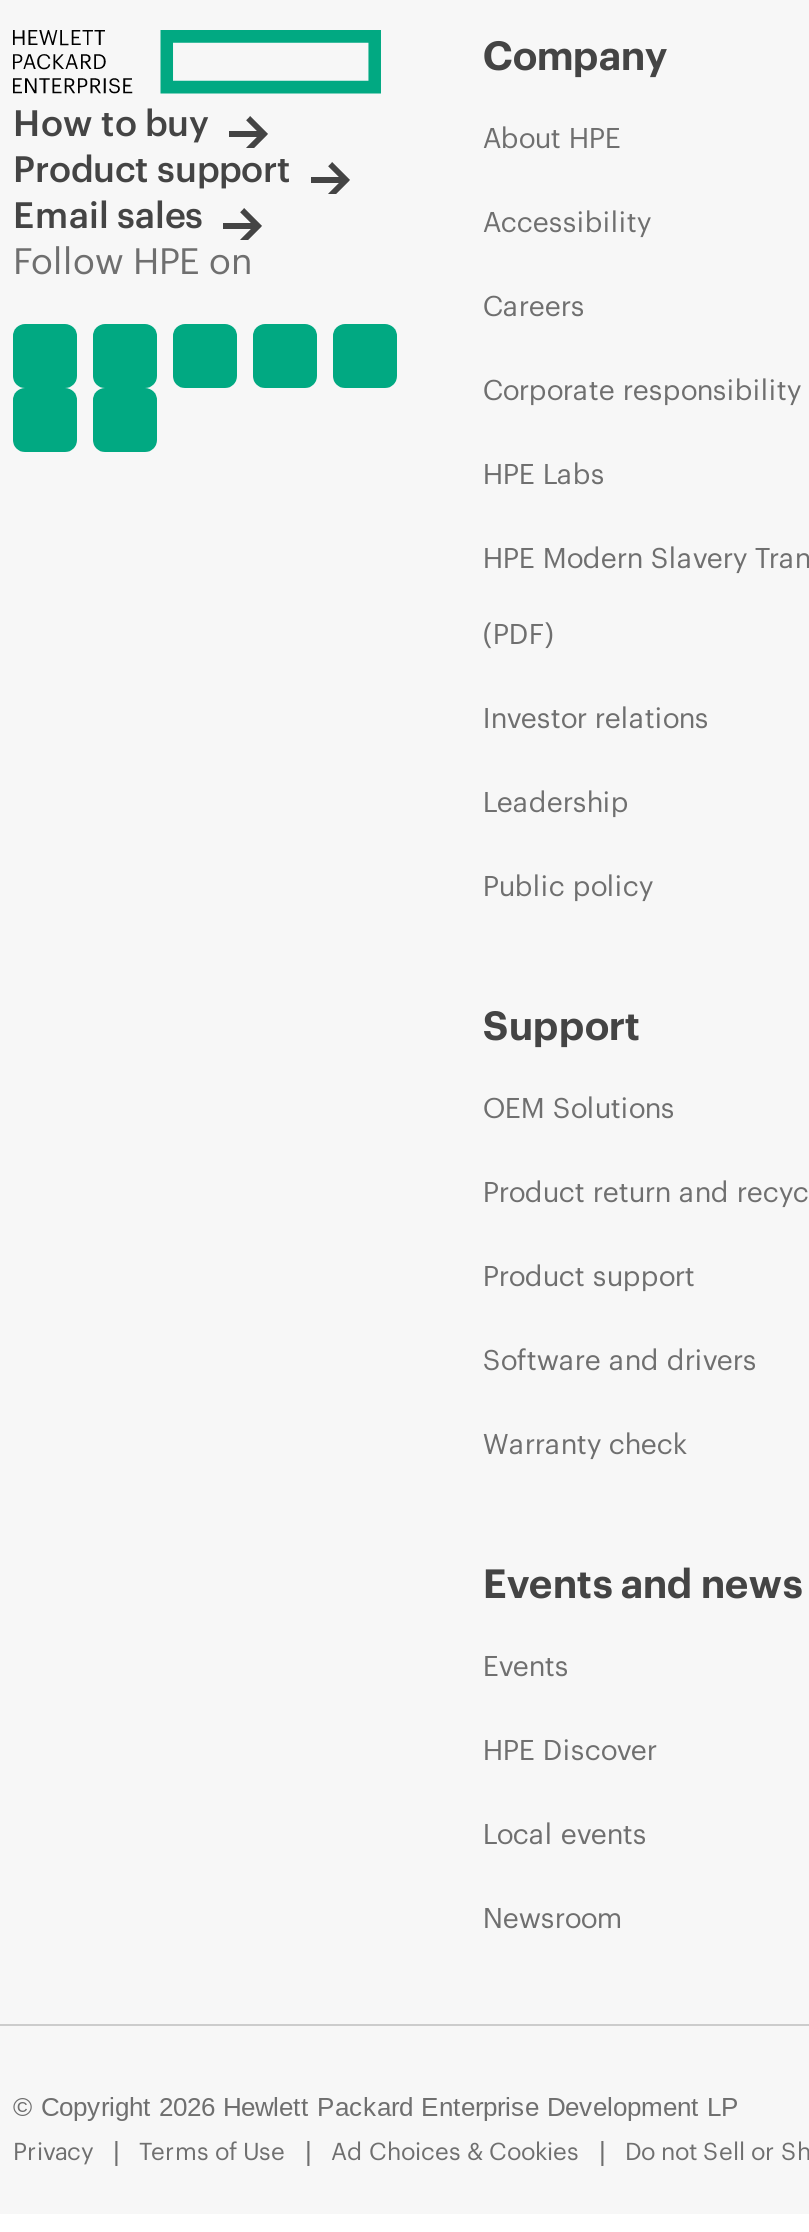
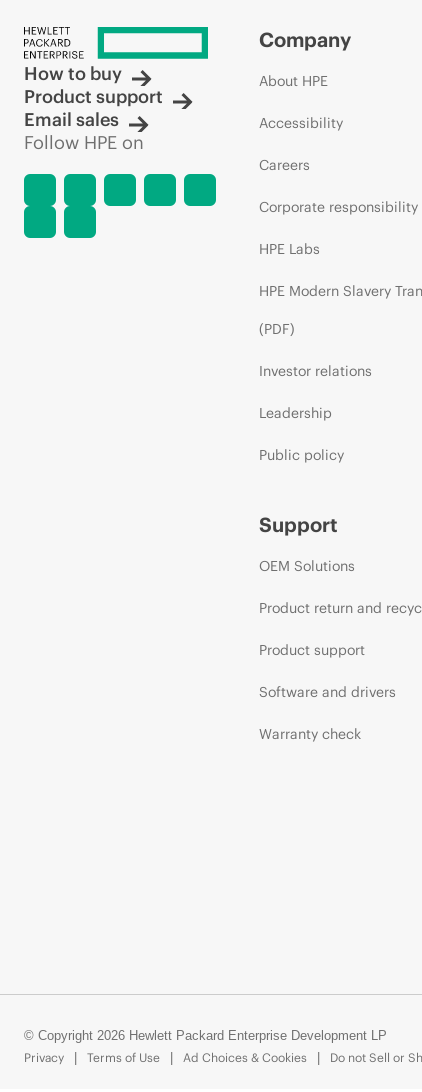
[483,1558,803,1936] Events and news | Events | HPE Discover | Local events | Newsroom -> none

